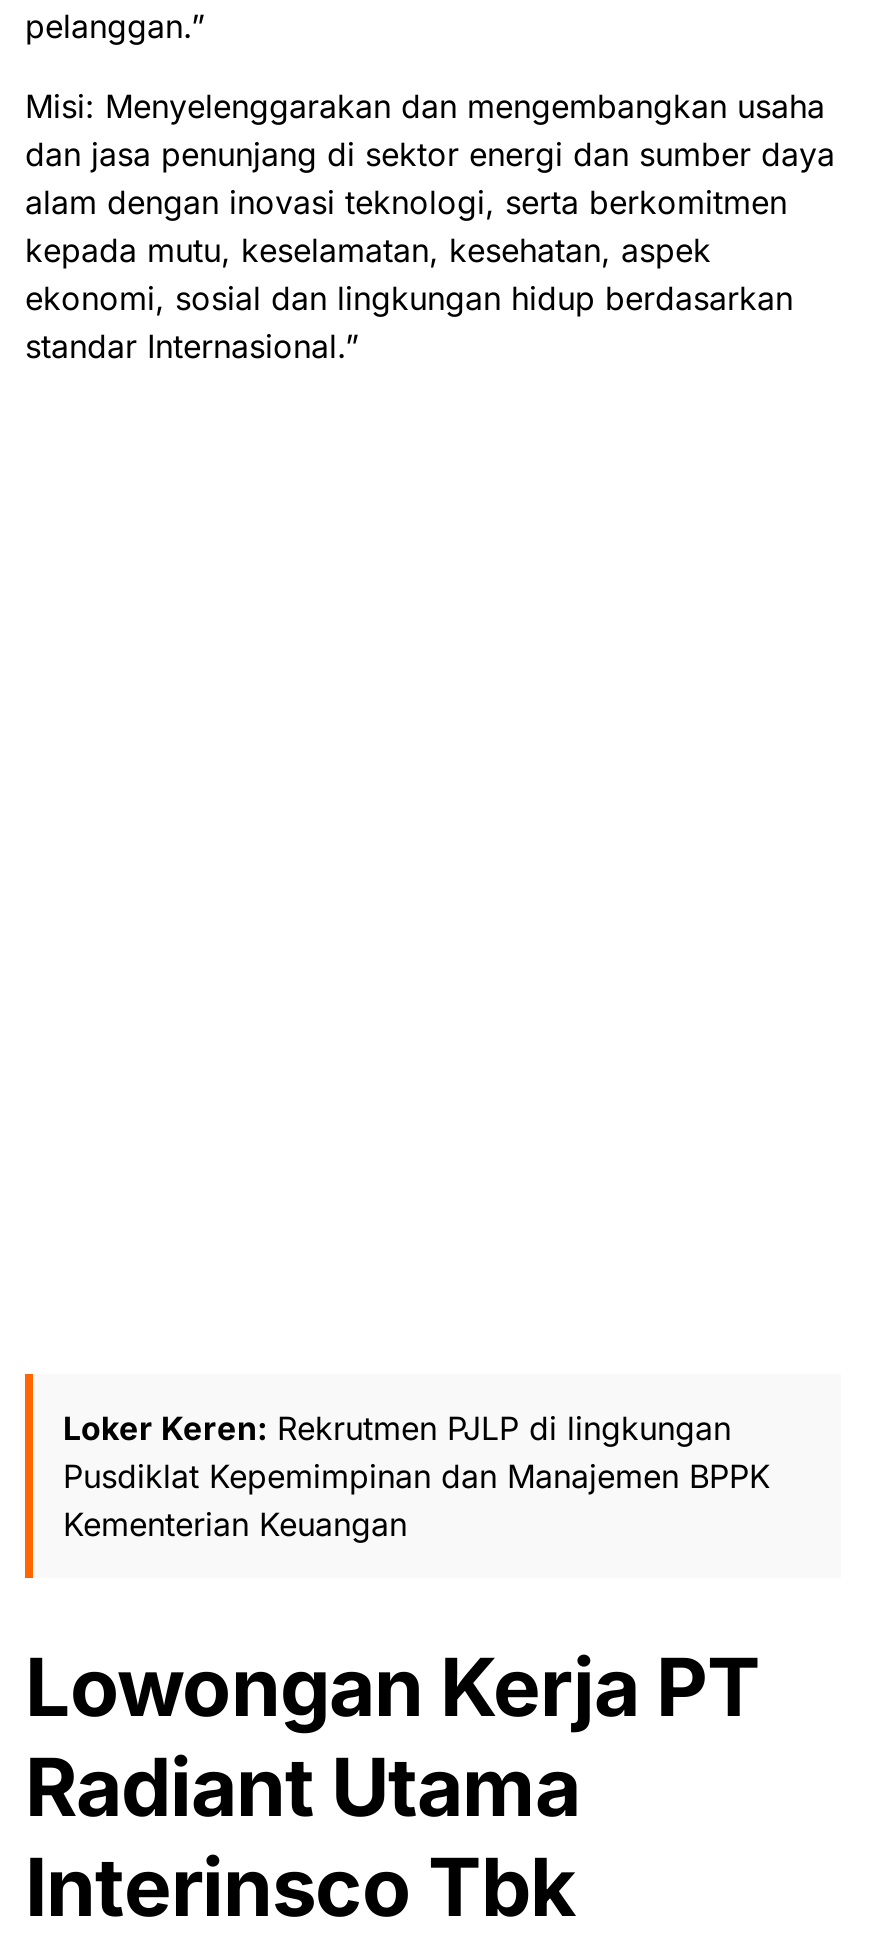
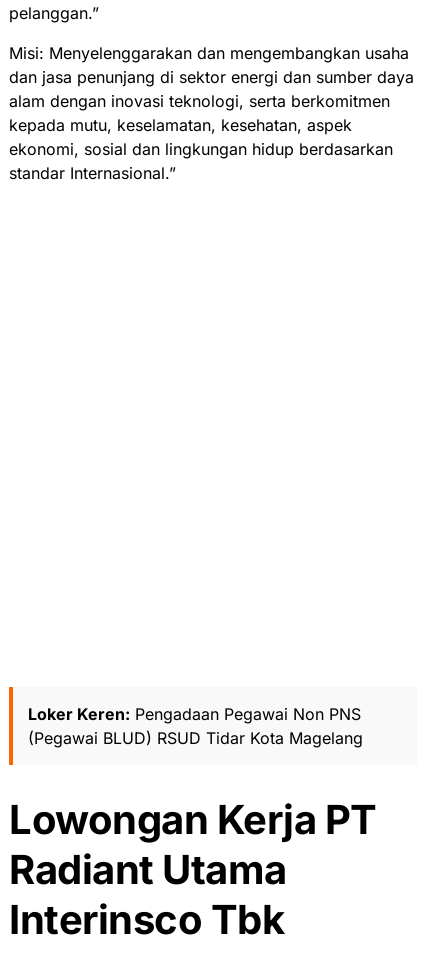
[63,1407,771,1543] Loker Keren: Rekrutmen PJLP di lingkungan | Pusdiklat Kepemimpinan dan Manajemen BPPK | Kementerian Keuangan -> [28,704,363,748] Loker Keren: Pengadaan Pegawai Non PNS | (Pegawai BLUD) RSUD Tidar Kota Magelang

